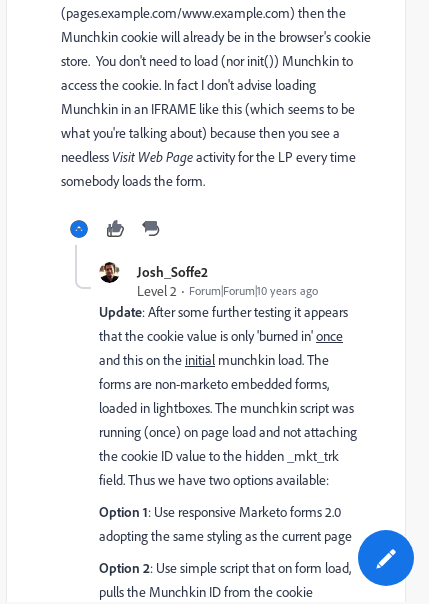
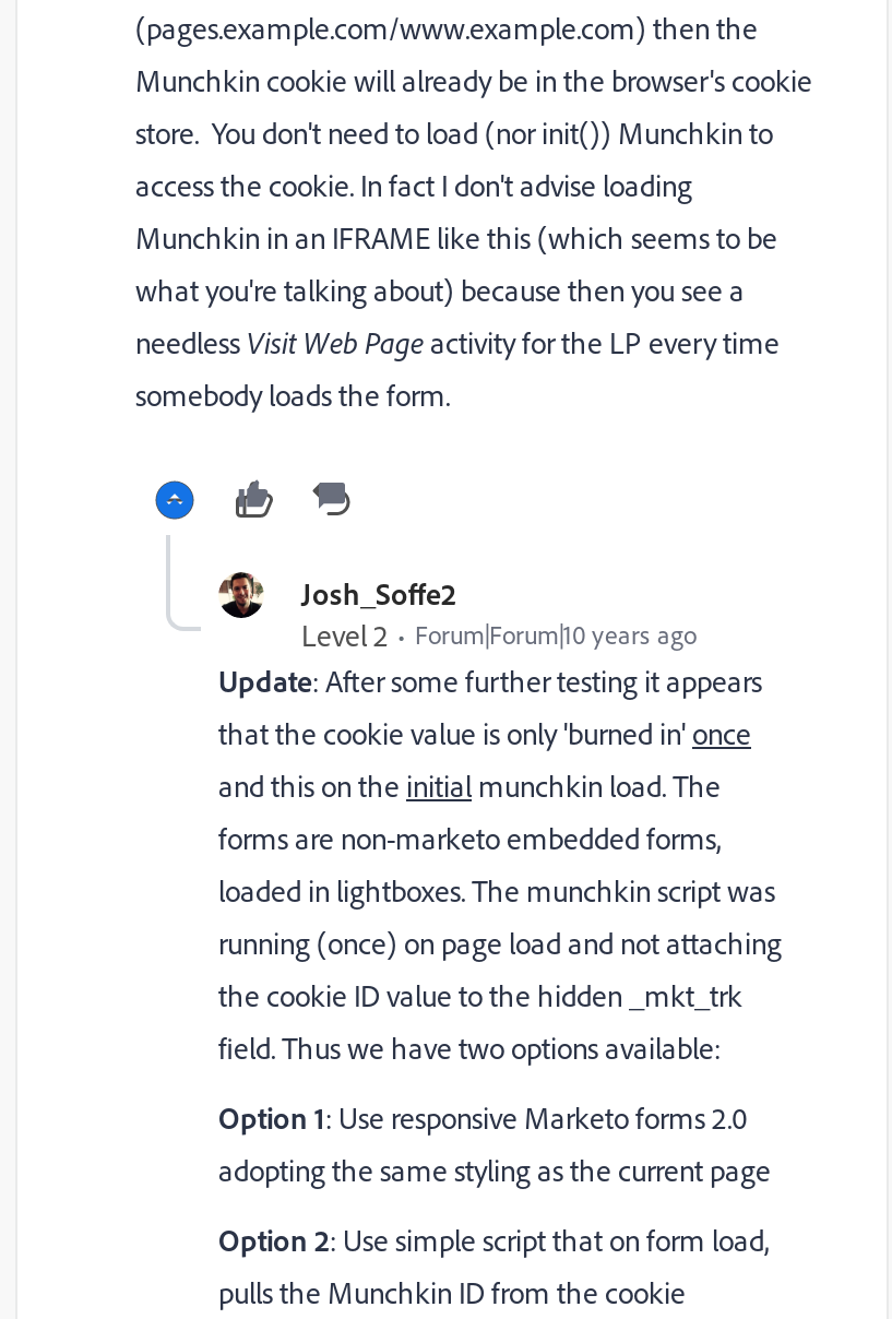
[357,529,415,587] [image] -> none

